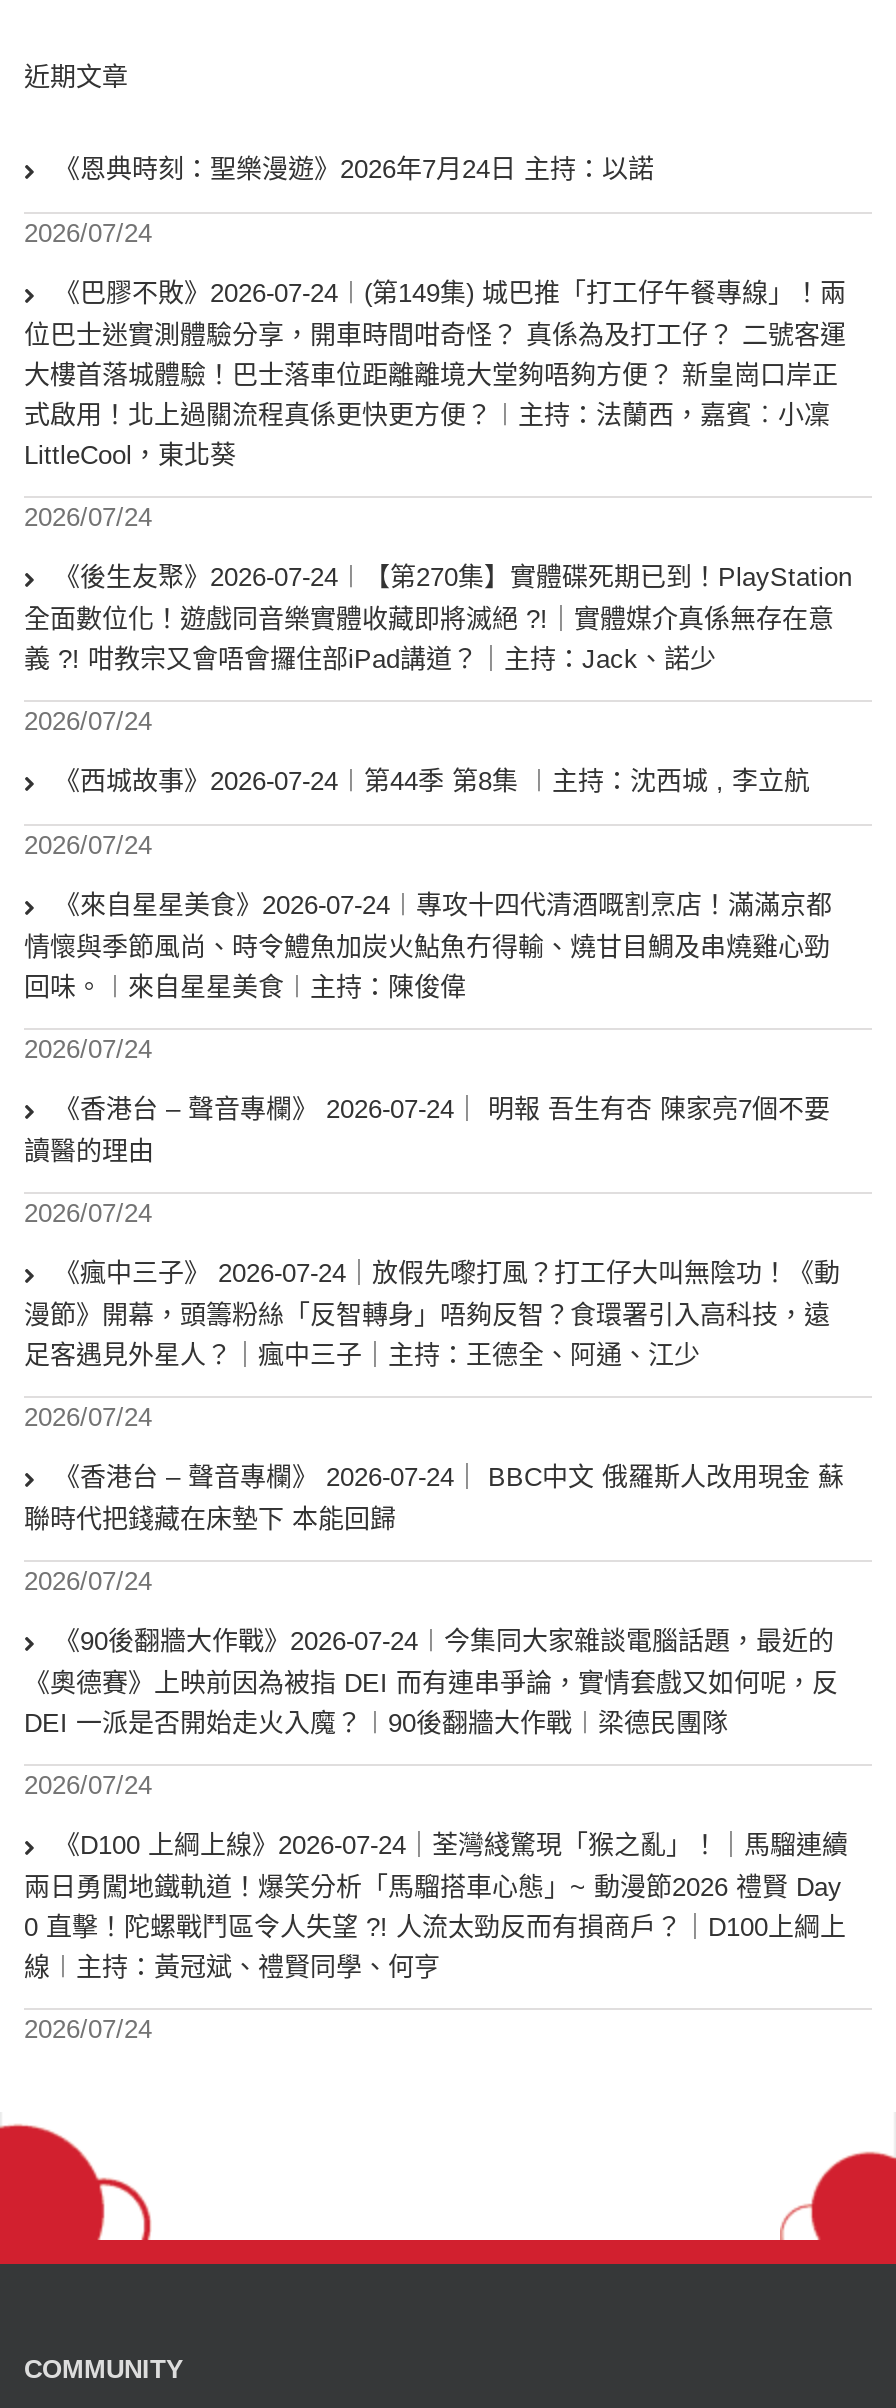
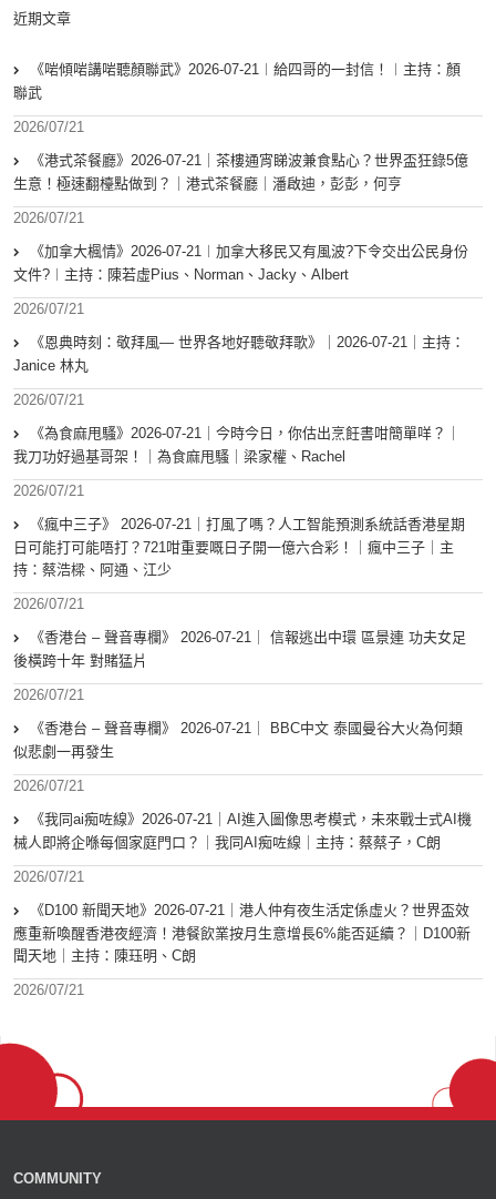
[54,154,654,184] 《恩典時刻：聖樂漫遊》2026年7月24日 主持：以諾 -> [13,61,461,101] 《啱傾啱講啱聽顏聯武》2026-07-21︱給四哥的一封信！︱主持：顏 | 聯武
[24,218,152,248] 2026/07/24 -> [13,119,84,135] 2026/07/21
[24,278,846,470] 《巴膠不敗》2026-07-24︱(第149集) 城巴推「打工仔午餐專線」！兩 | 位巴士迷實測體驗分享，開車時間咁奇怪？ 真係為及打工仔？ 二號客運 | 大樓首落城體驗！巴士落車位距離離境大堂夠唔夠方便？ 新皇崗口岸正 | 式啟用！北上過關流程真係更快更方便？︱主持：法蘭西，嘉賓︰小凜 | LittleCool，東北葵 -> [13,152,468,192] 《港式茶餐廳》2026-07-21｜茶樓通宵睇波兼食點心？世界盃狂錄5億 | 生意！極速翻檯點做到？｜港式茶餐廳｜潘啟迪，彭彭，何亨
[24,502,152,532] 2026/07/24 -> [13,210,84,226] 2026/07/21
[24,562,852,674] 《後生友聚》2026-07-24︱【第270集】實體碟死期已到！PlayStation | 全面數位化！遊戲同音樂實體收藏即將滅絕 ?!｜實體媒介真係無存在意 | 義 ?! 咁教宗又會唔會攞住部iPad講道？｜主持：Jack、諾少 -> [13,243,468,283] 《加拿大楓情》2026-07-21︱加拿大移民又有風波?下令交出公民身份 | 文件?︱主持：陳若虛Pius、Norman、Jacky、Albert
[24,706,152,736] 2026/07/24 -> [13,301,84,317] 2026/07/21
[54,766,810,796] 《西城故事》2026-07-24︱第44季 第8集 ︱主持：沈西城 , 李立航 -> [13,334,465,374] 《恩典時刻：敬拜風— 世界各地好聽敬拜歌》｜2026-07-21｜主持： | Janice 林丸
[24,830,152,860] 2026/07/24 -> [13,392,84,408] 2026/07/21
[24,890,832,1002] 《來自星星美食》2026-07-24︱專攻十四代清酒嘅割烹店！滿滿京都 | 情懷與季節風尚、時令鱧魚加炭火鮎魚冇得輸、燒甘目鯛及串燒雞心勁 | 回味。︱來自星星美食︱主持：陳俊偉 -> [13,425,461,465] 《為食麻甩騷》2026-07-21｜今時今日，你估出烹飪書咁簡單咩？｜ | 我刀功好過基哥架！｜為食麻甩騷｜梁家權、Rachel
[24,1034,152,1064] 2026/07/24 -> [13,483,84,499] 2026/07/21
[24,1094,830,1166] 《香港台 – 聲音專欄》 2026-07-24｜ 明報 吾生有杏 陳家亮7個不要 | 讀醫的理由 -> [13,516,465,578] 《瘋中三子》 2026-07-21｜打風了嗎？人工智能預測系統話香港星期 | 日可能打可能唔打？721咁重要嘅日子開一億六合彩！｜瘋中三子｜主 | 持：蔡浩樑、阿通、江少
[24,1198,152,1228] 2026/07/24 -> [13,596,84,612] 2026/07/21
[24,1258,840,1370] 《瘋中三子》 2026-07-24｜放假先嚟打風？打工仔大叫無陰功！《動 | 漫節》開幕，頭籌粉絲「反智轉身」唔夠反智？食環署引入高科技，遠 | 足客遇見外星人？｜瘋中三子｜主持：王德全、阿通、江少 -> [13,629,466,669] 《香港台 – 聲音專欄》 2026-07-21｜ 信報逃出中環 區景連 功夫女足 | 後橫跨十年 對賭猛片
[24,1402,152,1432] 2026/07/24 -> [13,687,84,703] 2026/07/21
[24,1462,844,1534] 《香港台 – 聲音專欄》 2026-07-24｜ BBC中文 俄羅斯人改用現金 蘇 | 聯時代把錢藏在床墊下 本能回歸 -> [13,720,463,760] 《香港台 – 聲音專欄》 2026-07-21｜ BBC中文 泰國曼谷大火為何類 | 似悲劇一再發生
[24,1566,152,1596] 2026/07/24 -> [13,778,84,794] 2026/07/21
[24,1626,838,1738] 《90後翻牆大作戰》2026-07-24︱今集同大家雜談電腦話題，最近的 | 《奧德賽》上映前因為被指 DEI 而有連串爭論，實情套戲又如何呢，反 | DEI 一派是否開始走火入魔？︱90後翻牆大作戰︱梁德民團隊 -> [13,811,472,851] 《我同ai痴咗線》2026-07-21｜AI進入圖像思考模式，未來戰士式AI機 | 械人即將企喺每個家庭門口？｜我同AI痴咗線｜主持：蔡蔡子，C朗
[24,1770,152,1800] 2026/07/24 -> [13,869,84,885] 2026/07/21
[24,1830,848,1982] 《D100 上綱上線》2026-07-24｜荃灣綫驚現「猴之亂」！｜馬騮連續 | 兩日勇闖地鐵軌道！爆笑分析「馬騮搭車心態」~ 動漫節2026 禮賢 Day | 0 直擊！陀螺戰鬥區令人失望 ?! 人流太勁反而有損商戶？｜D100上綱上 | 線︱主持：黃冠斌、禮賢同學、何亨 -> [13,902,471,964] 《D100 新聞天地》2026-07-21｜港人仲有夜生活定係虛火？世界盃效 | 應重新喚醒香港夜經濟！港餐飲業按月生意增長6%能否延續？｜D100新 | 聞天地｜主持：陳珏明、C朗
[24,2014,152,2044] 2026/07/24 -> [13,982,84,998] 2026/07/21

